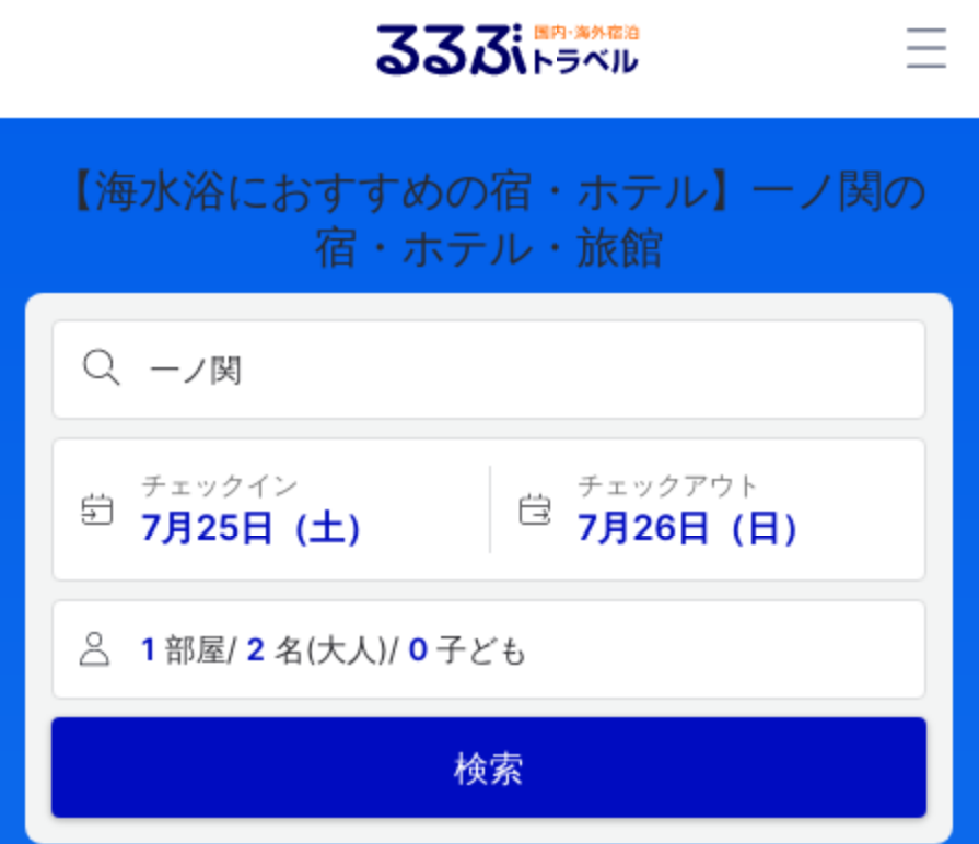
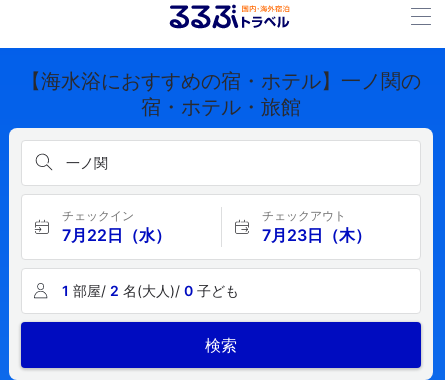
[141,505,380,549] 7月25日（土） -> [62,225,171,245] 7月22日（水）
[578,505,816,549] 7月26日（日） -> [261,225,370,245] 7月23日（木）

